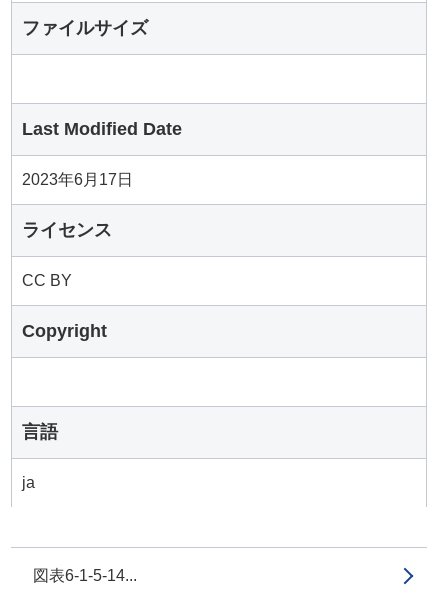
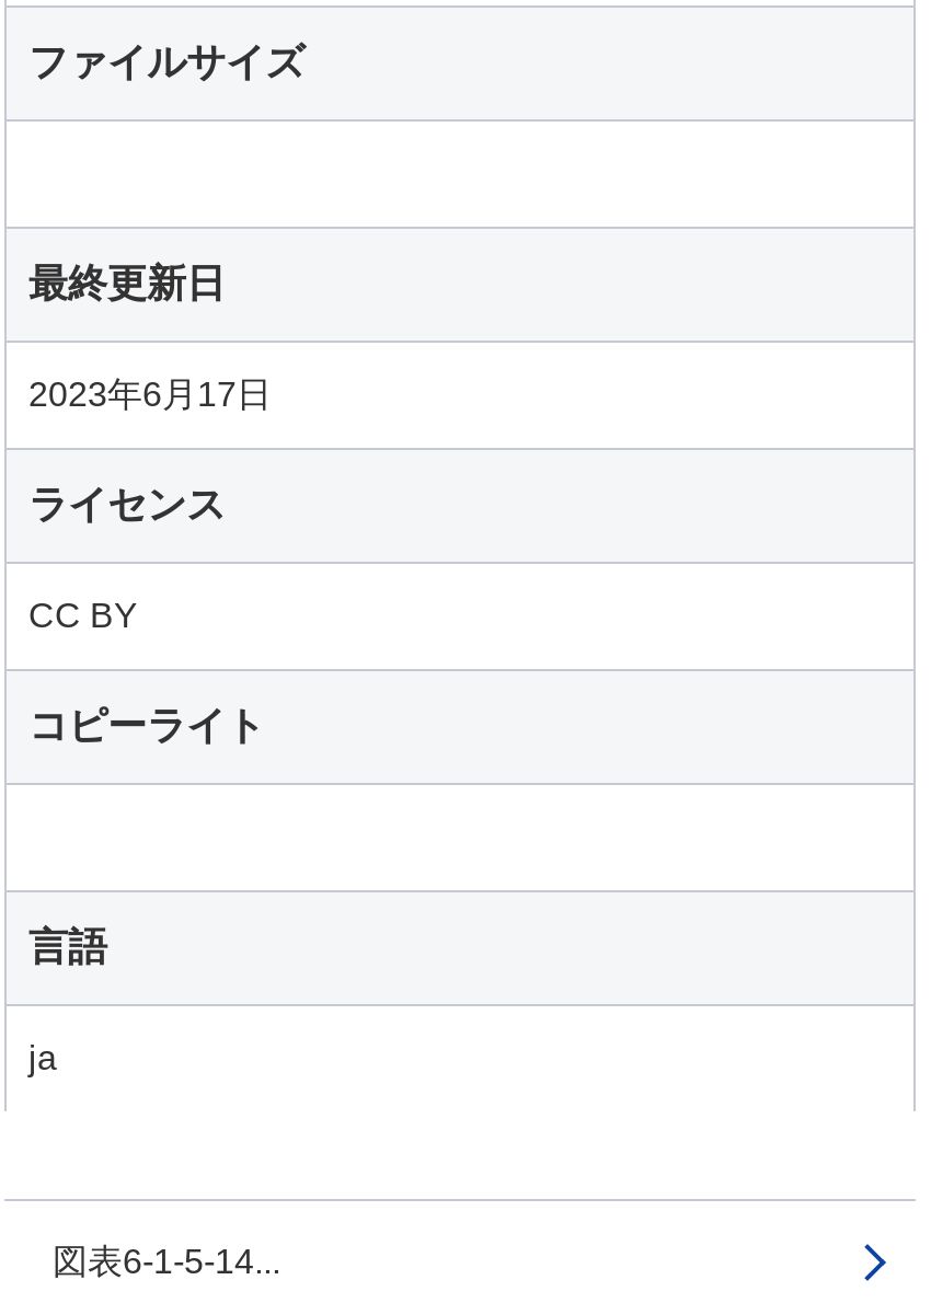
[22,119,182,139] Last Modified Date -> [28,262,226,305] 最終更新日
[22,321,107,341] Copyright -> [28,704,265,748] コピーライト

